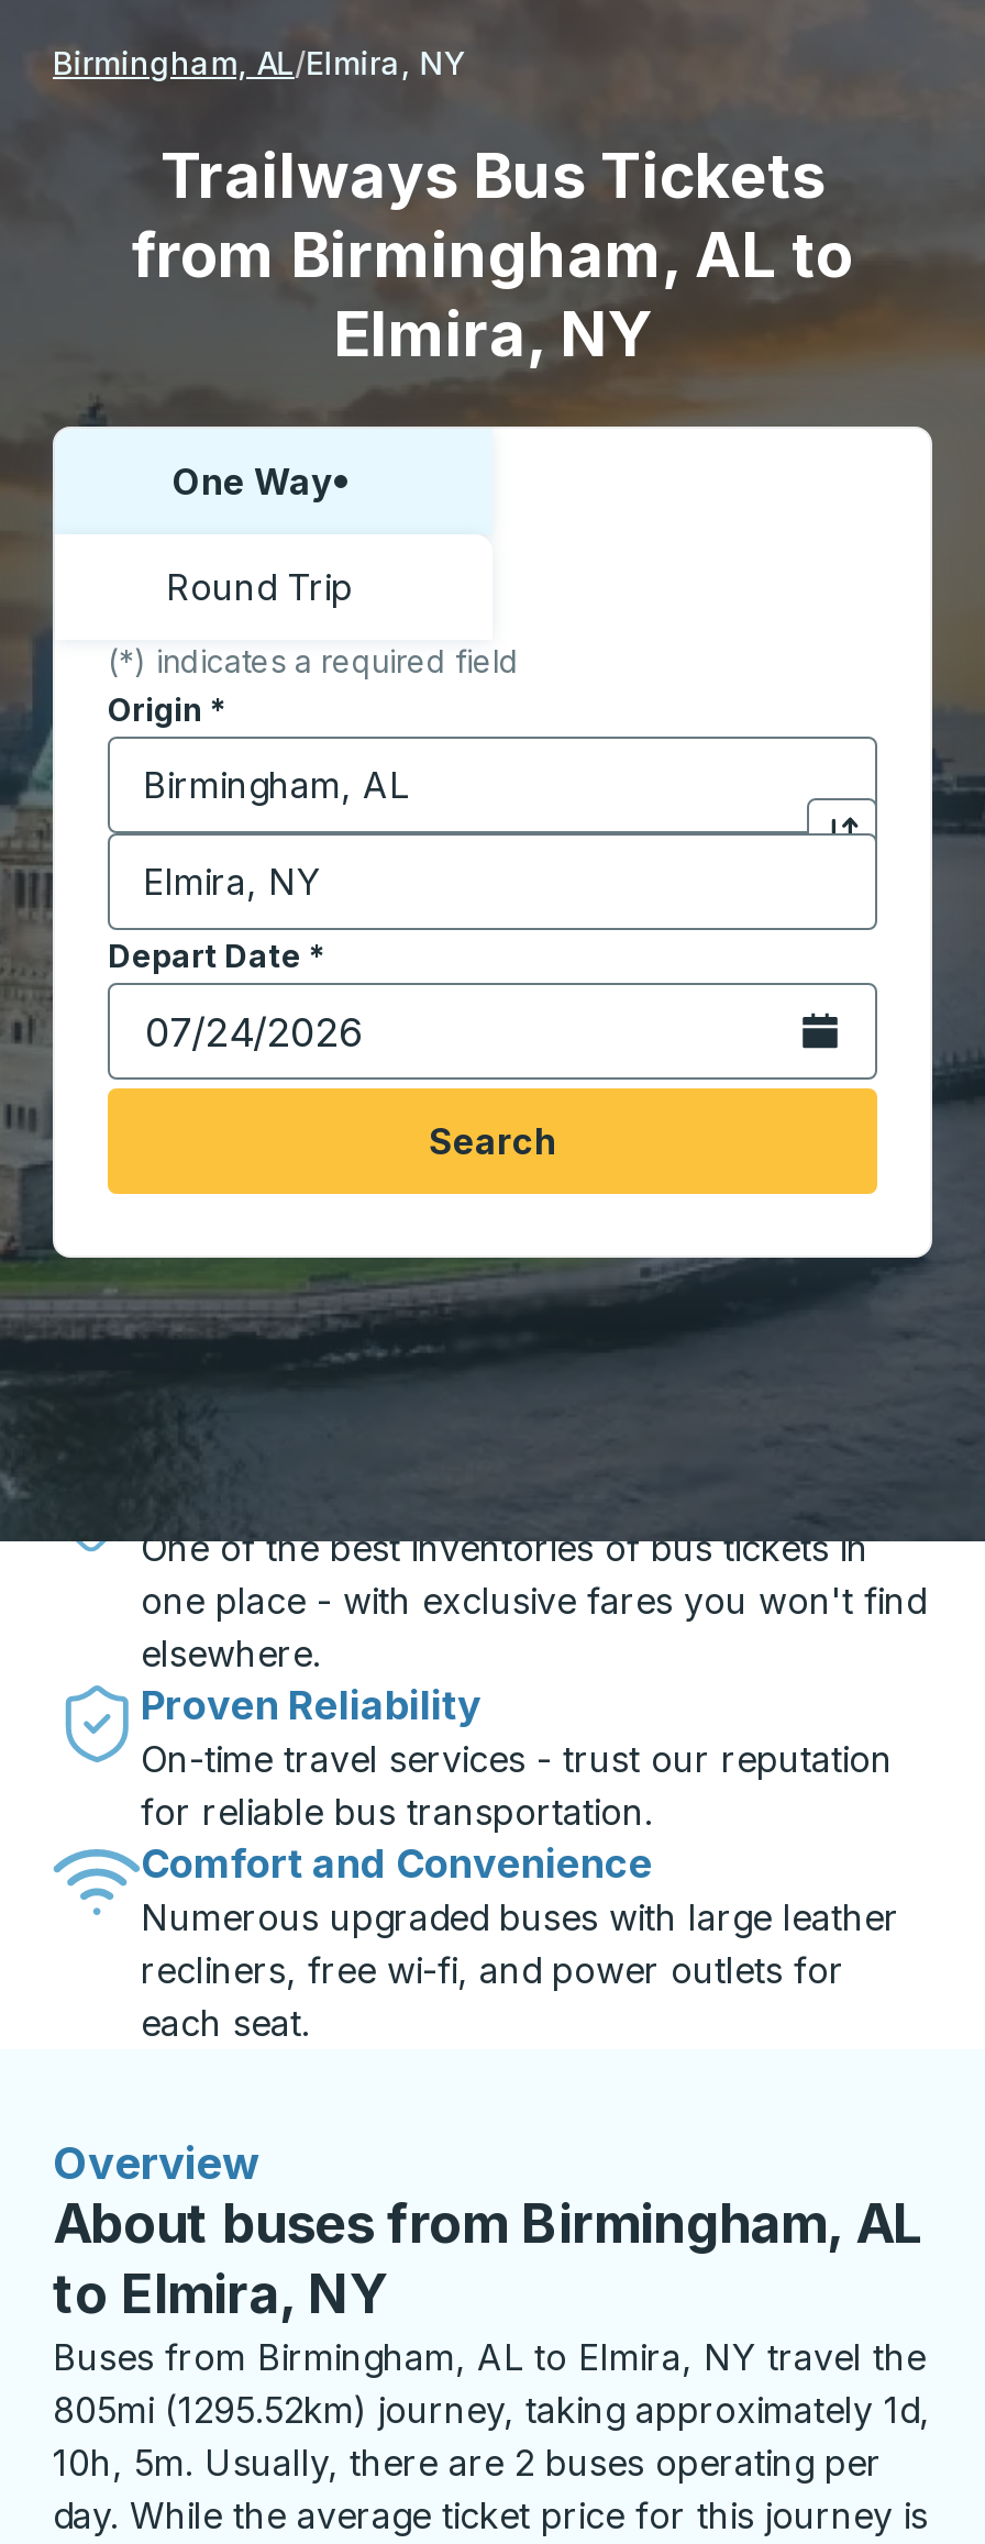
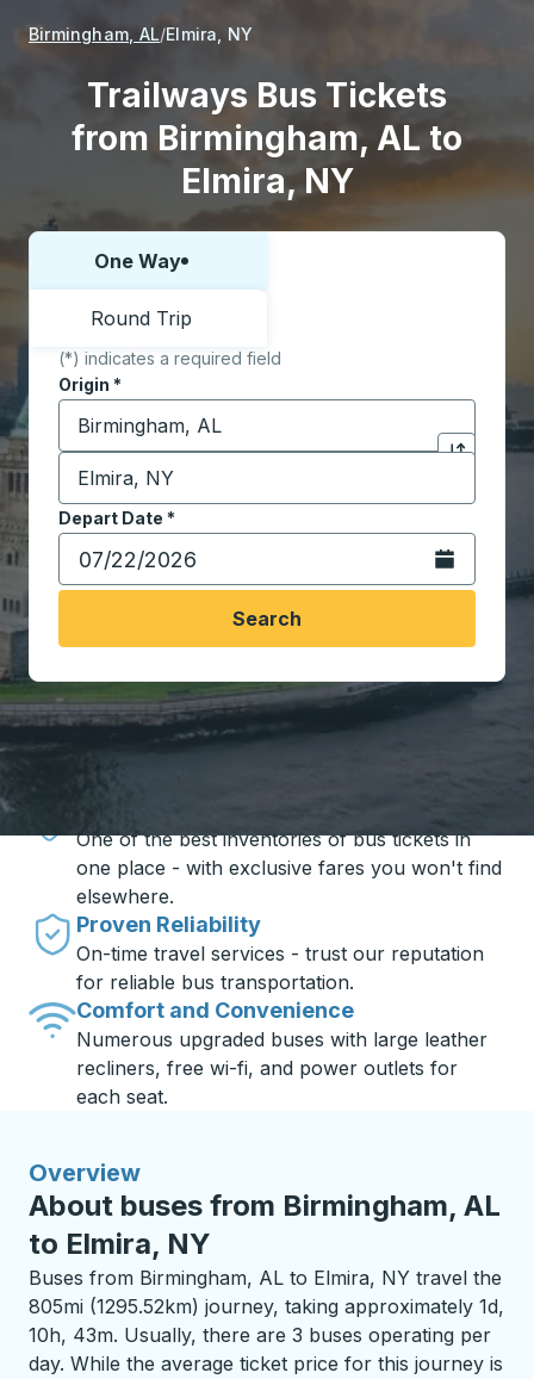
[53,2441,882,2485] 10h, 5m. Usually, there are 2 buses operating per -> [29,1323,491,1347] 10h, 43m. Usually, there are 3 buses operating per

